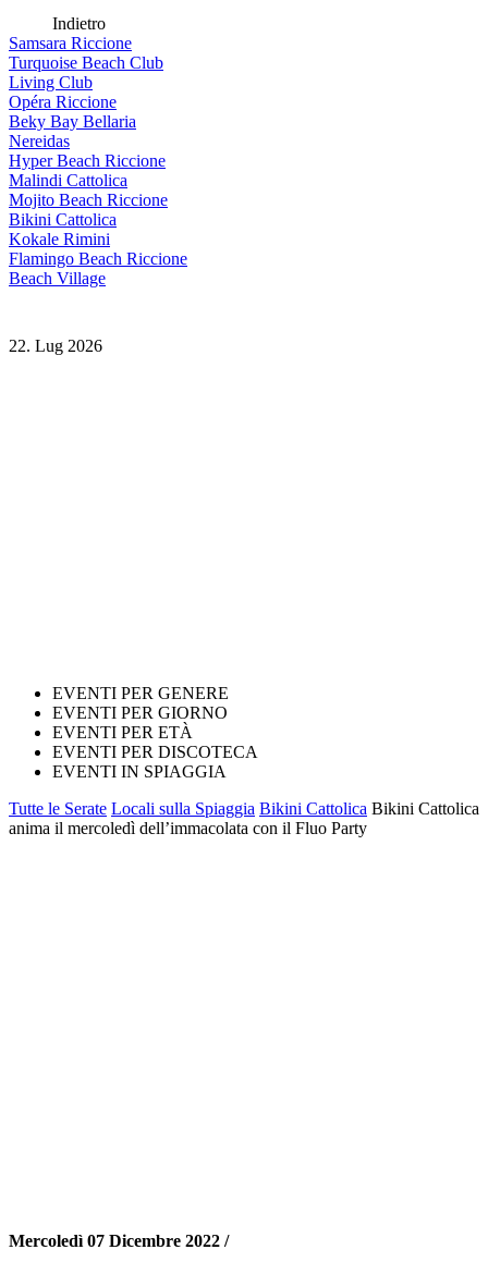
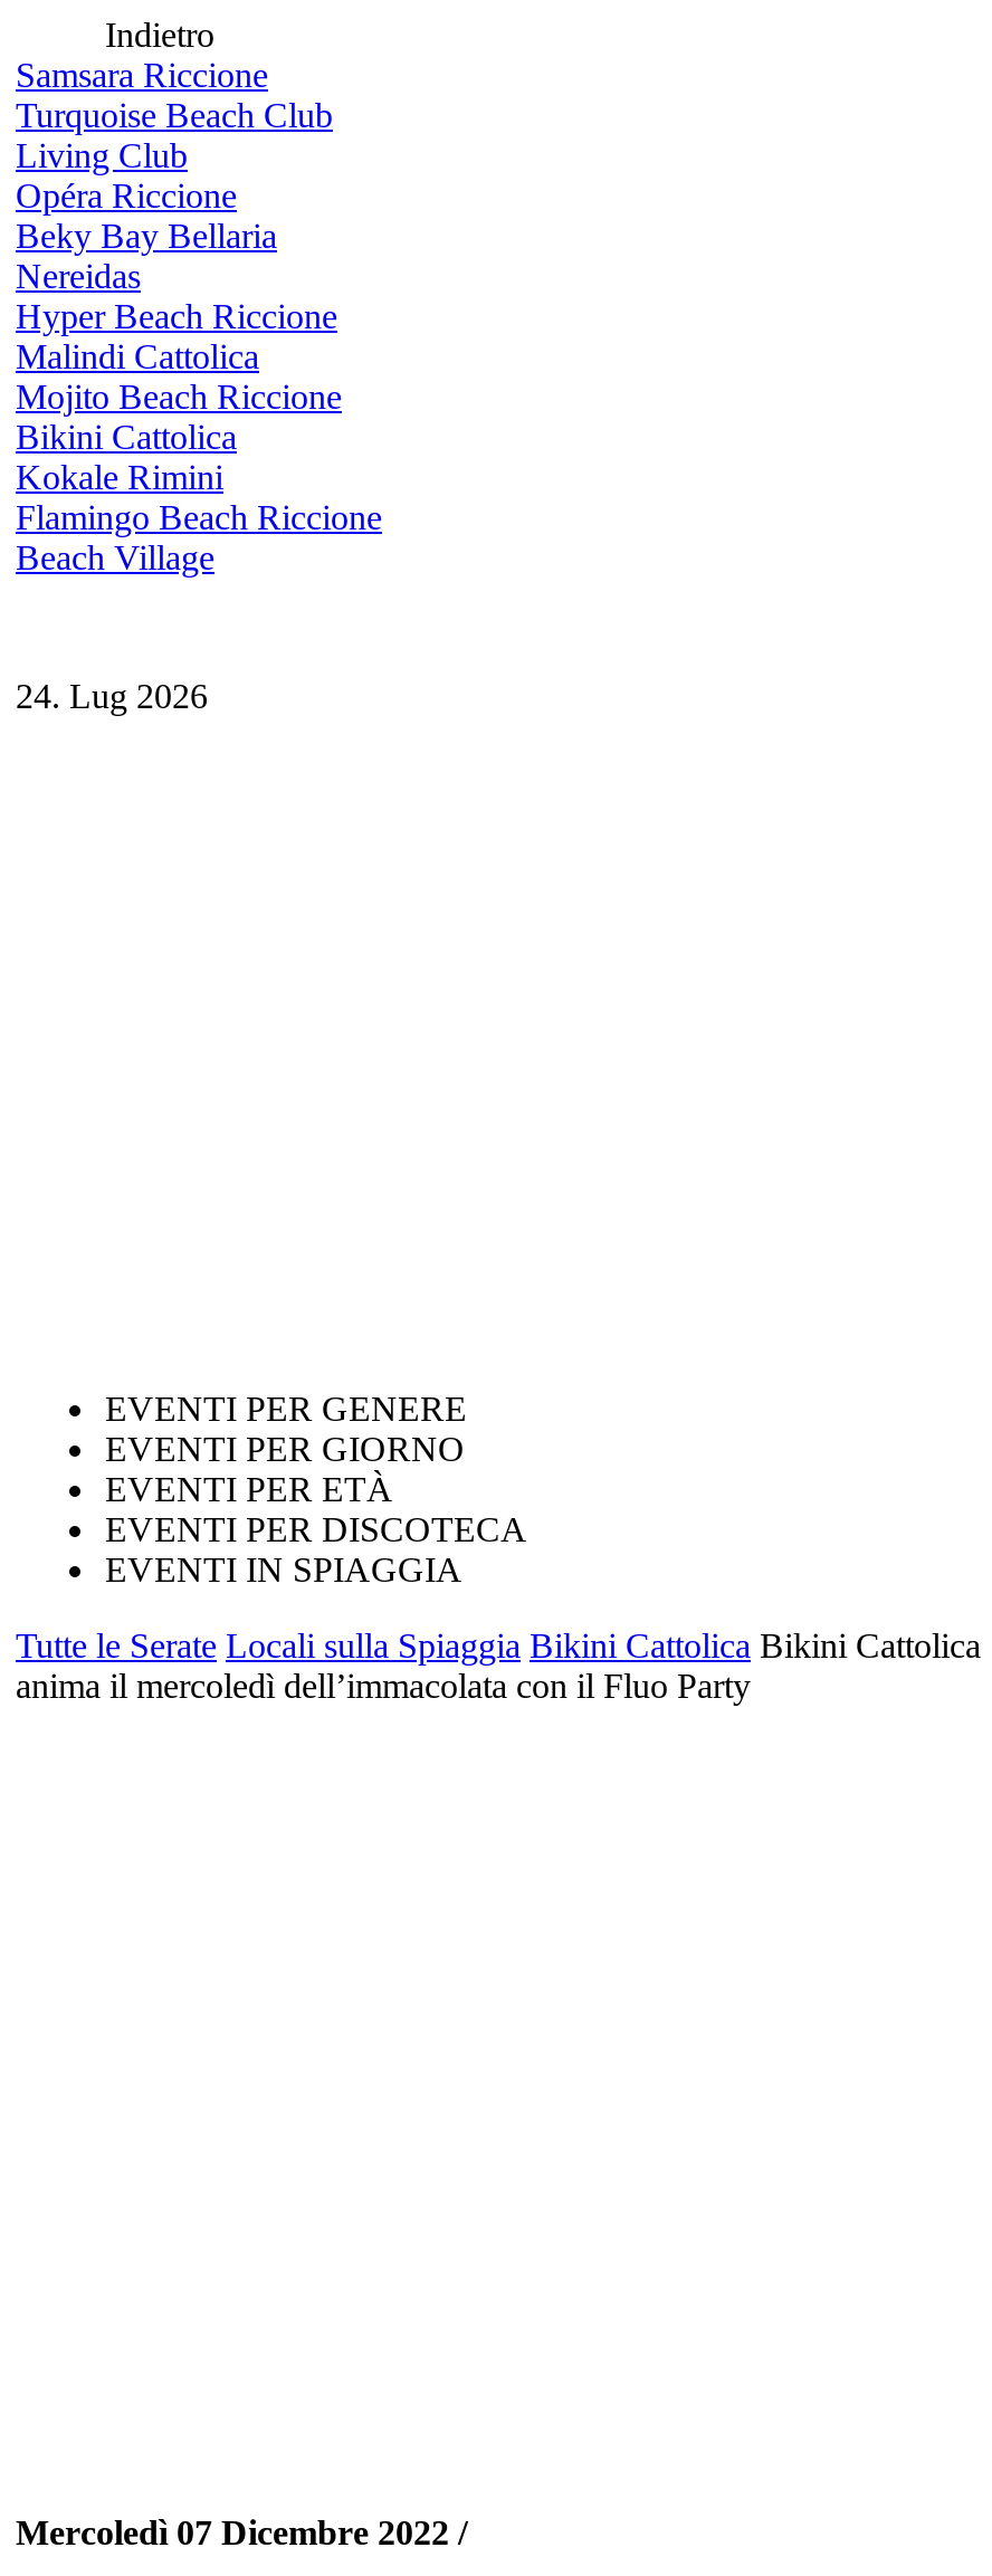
[9,336,102,355] 22. Lug 2026 -> [16,677,208,715] 24. Lug 2026

